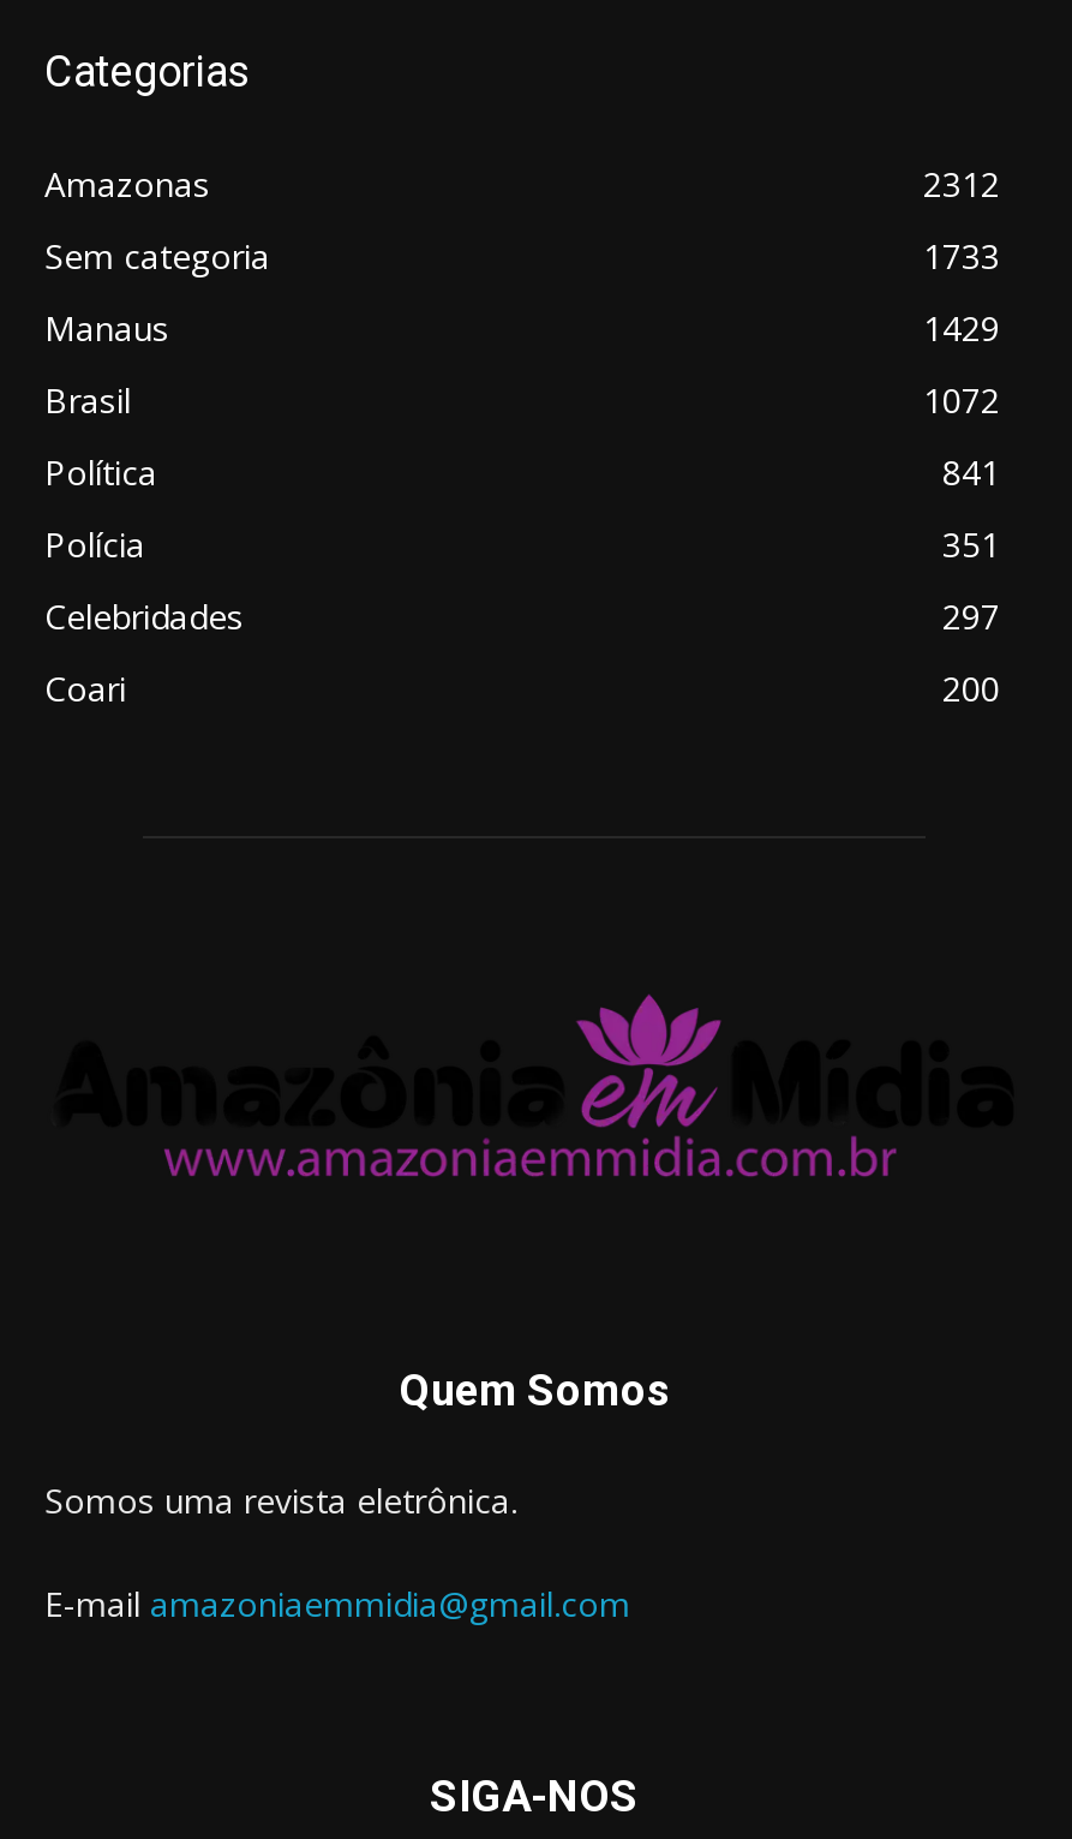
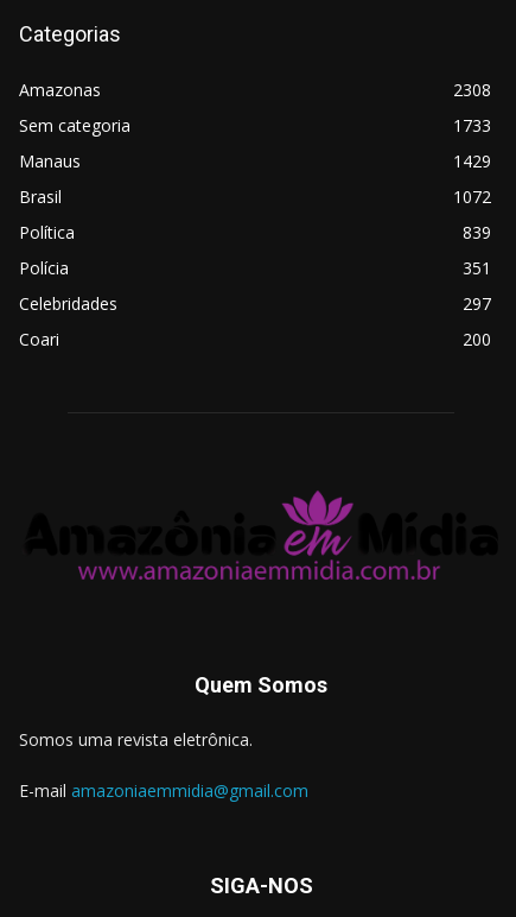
[923,162,1000,207] 2312 -> [453,78,491,101] 2308
[942,450,1000,496] 841 -> [463,221,491,243] 839

